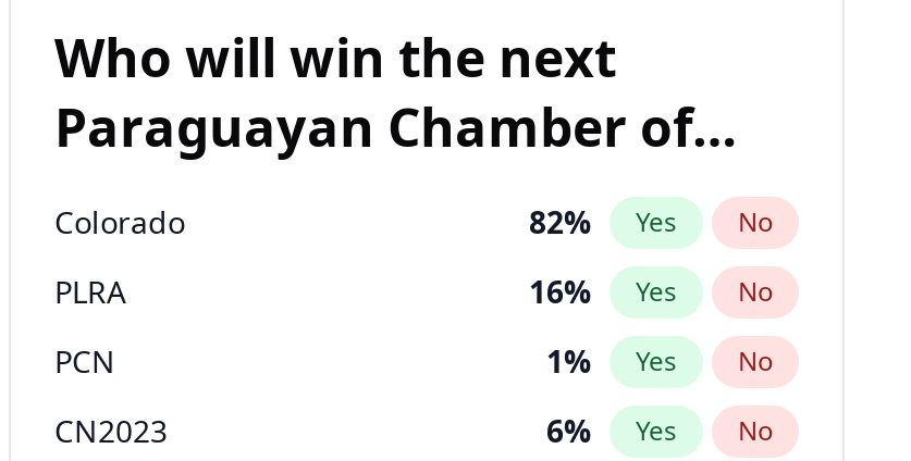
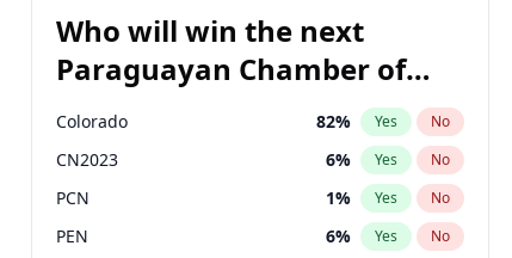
[54,271,592,312] PLRA | 16% -> [56,148,351,171] CN2023 | 6%
[54,410,168,451] CN2023 -> [56,225,88,247] PEN

